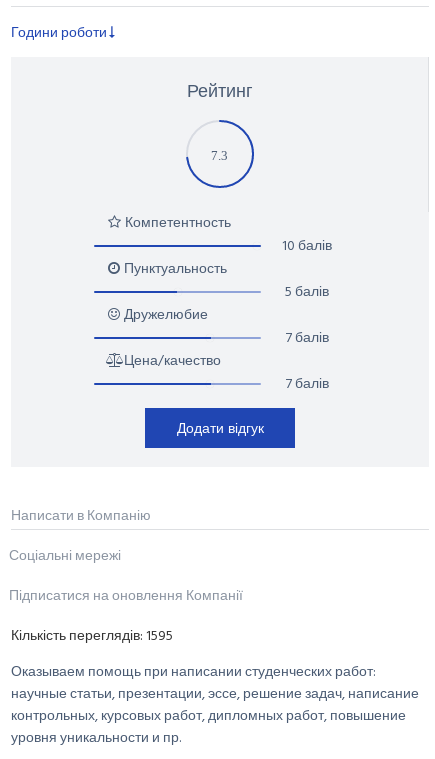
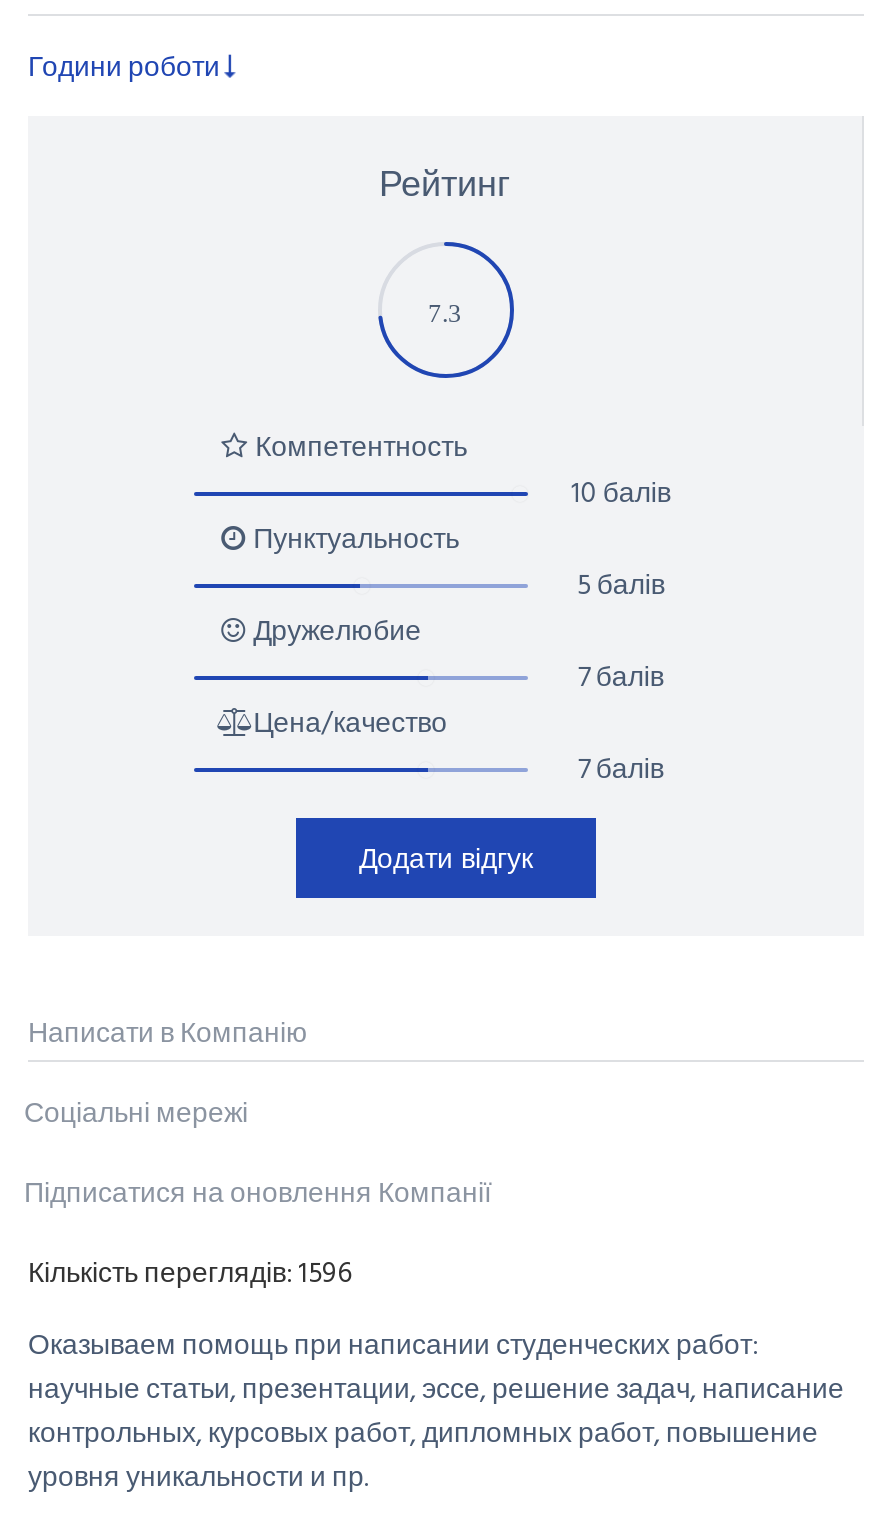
[11,625,173,648] Кількість переглядів: 1595 -> [28,1252,352,1298] Кількість переглядів: 1596

